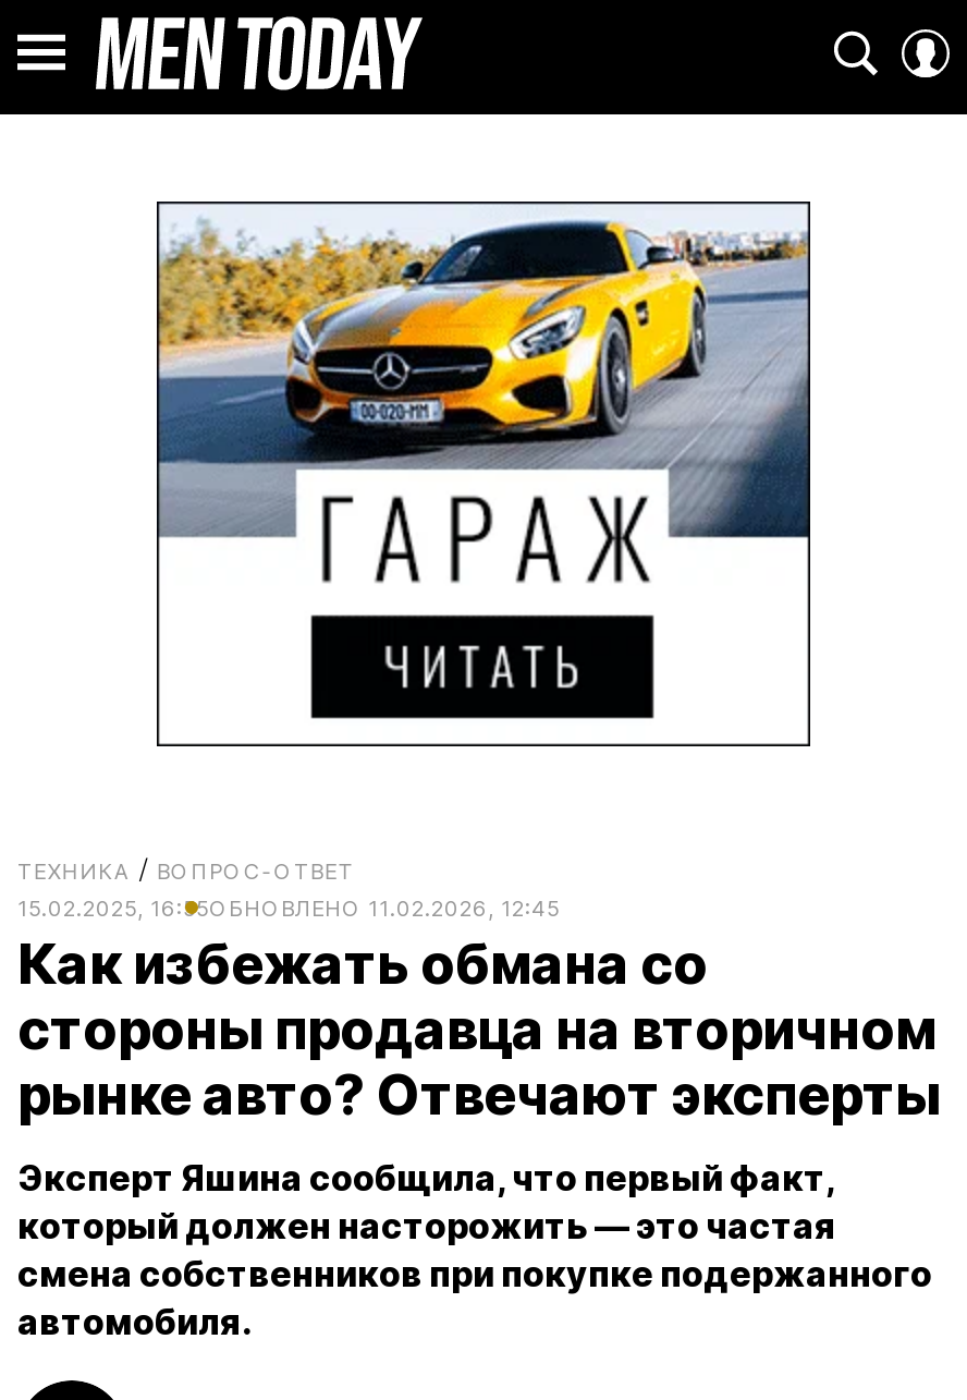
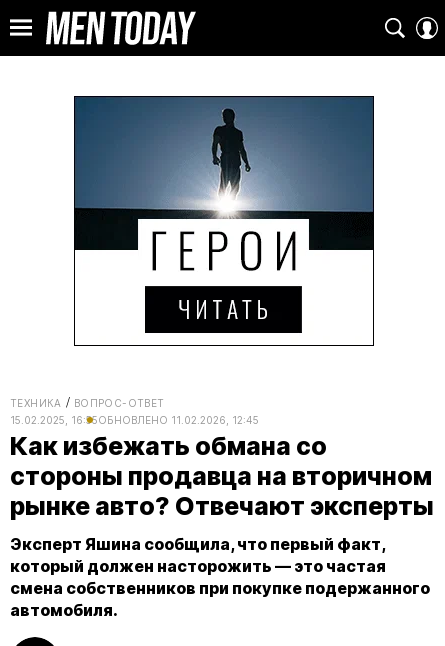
[157,202,810,585] [image] -> [74,96,374,272] [image]

